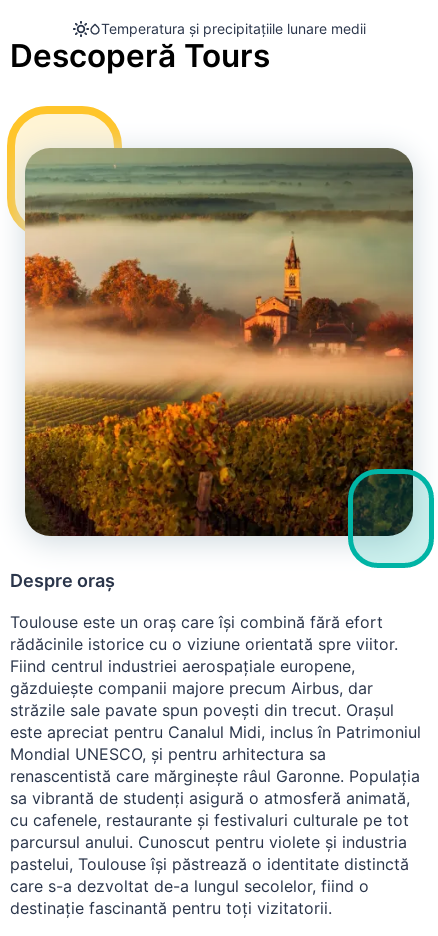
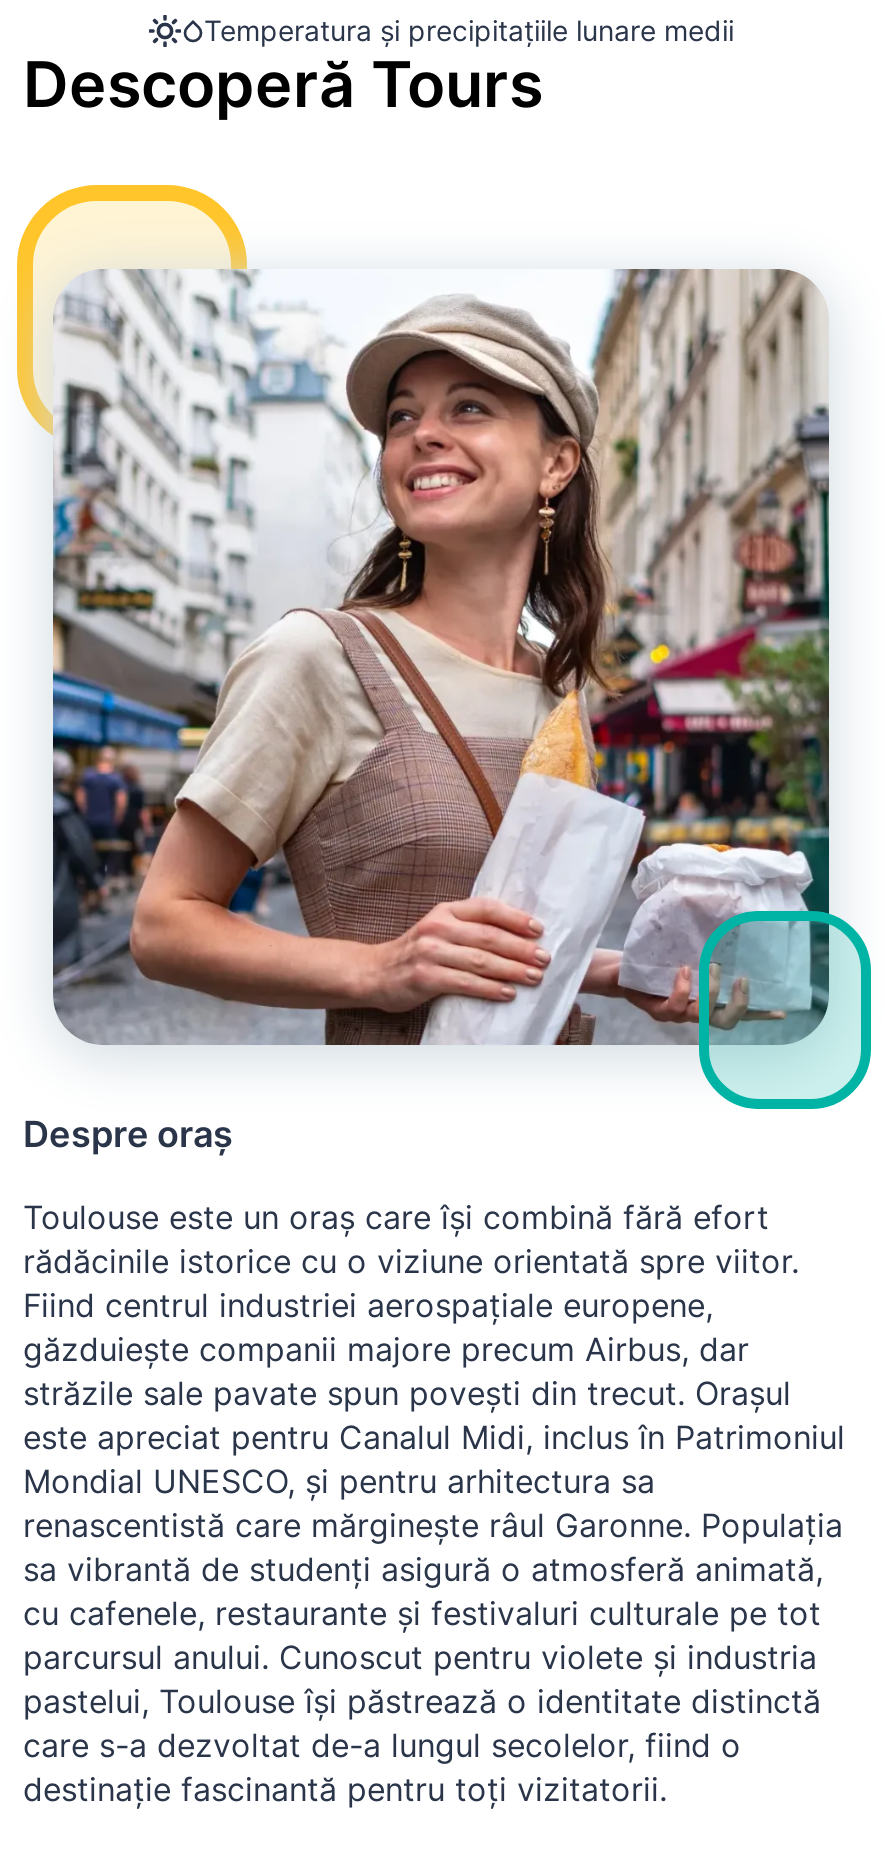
[24,147,414,537] [image] -> [51,269,831,1045] [image]

